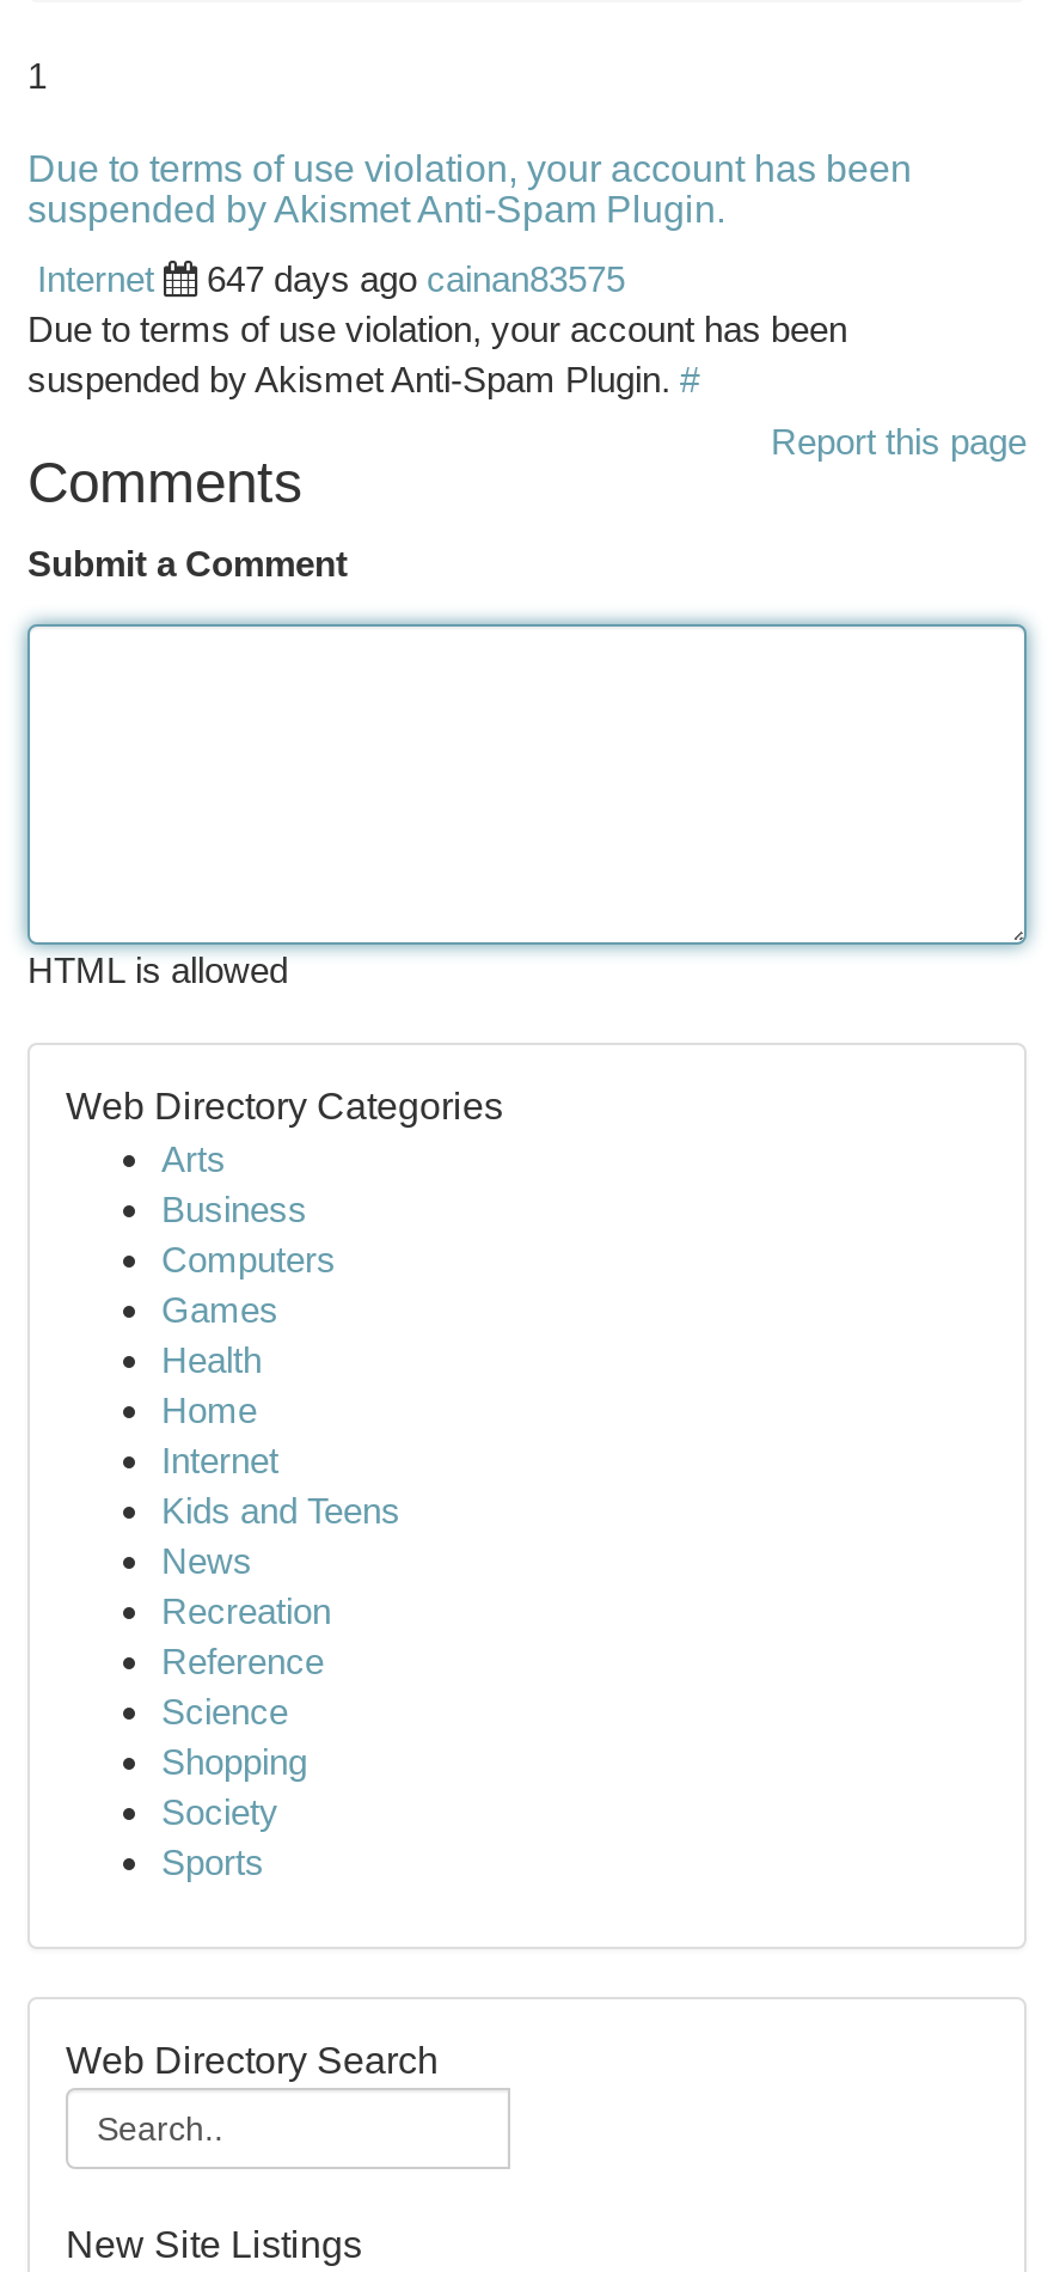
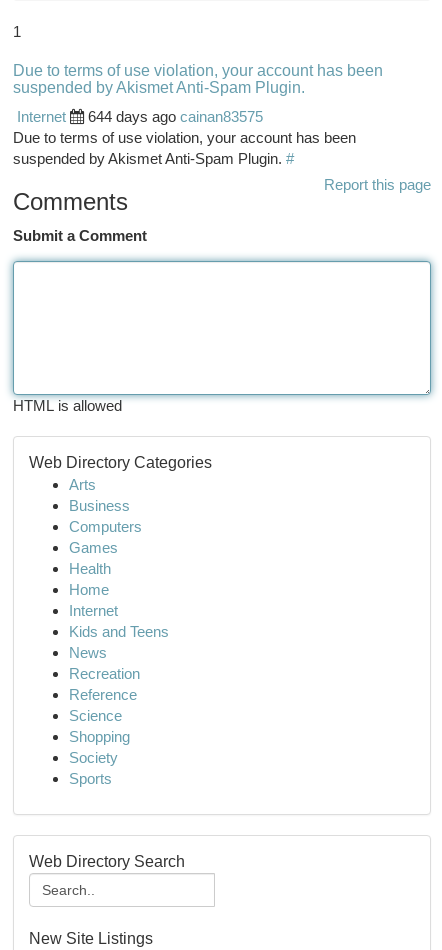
[207,258,625,299] 647 days ago cainan83575 -> [88,108,263,125] 644 days ago cainan83575

